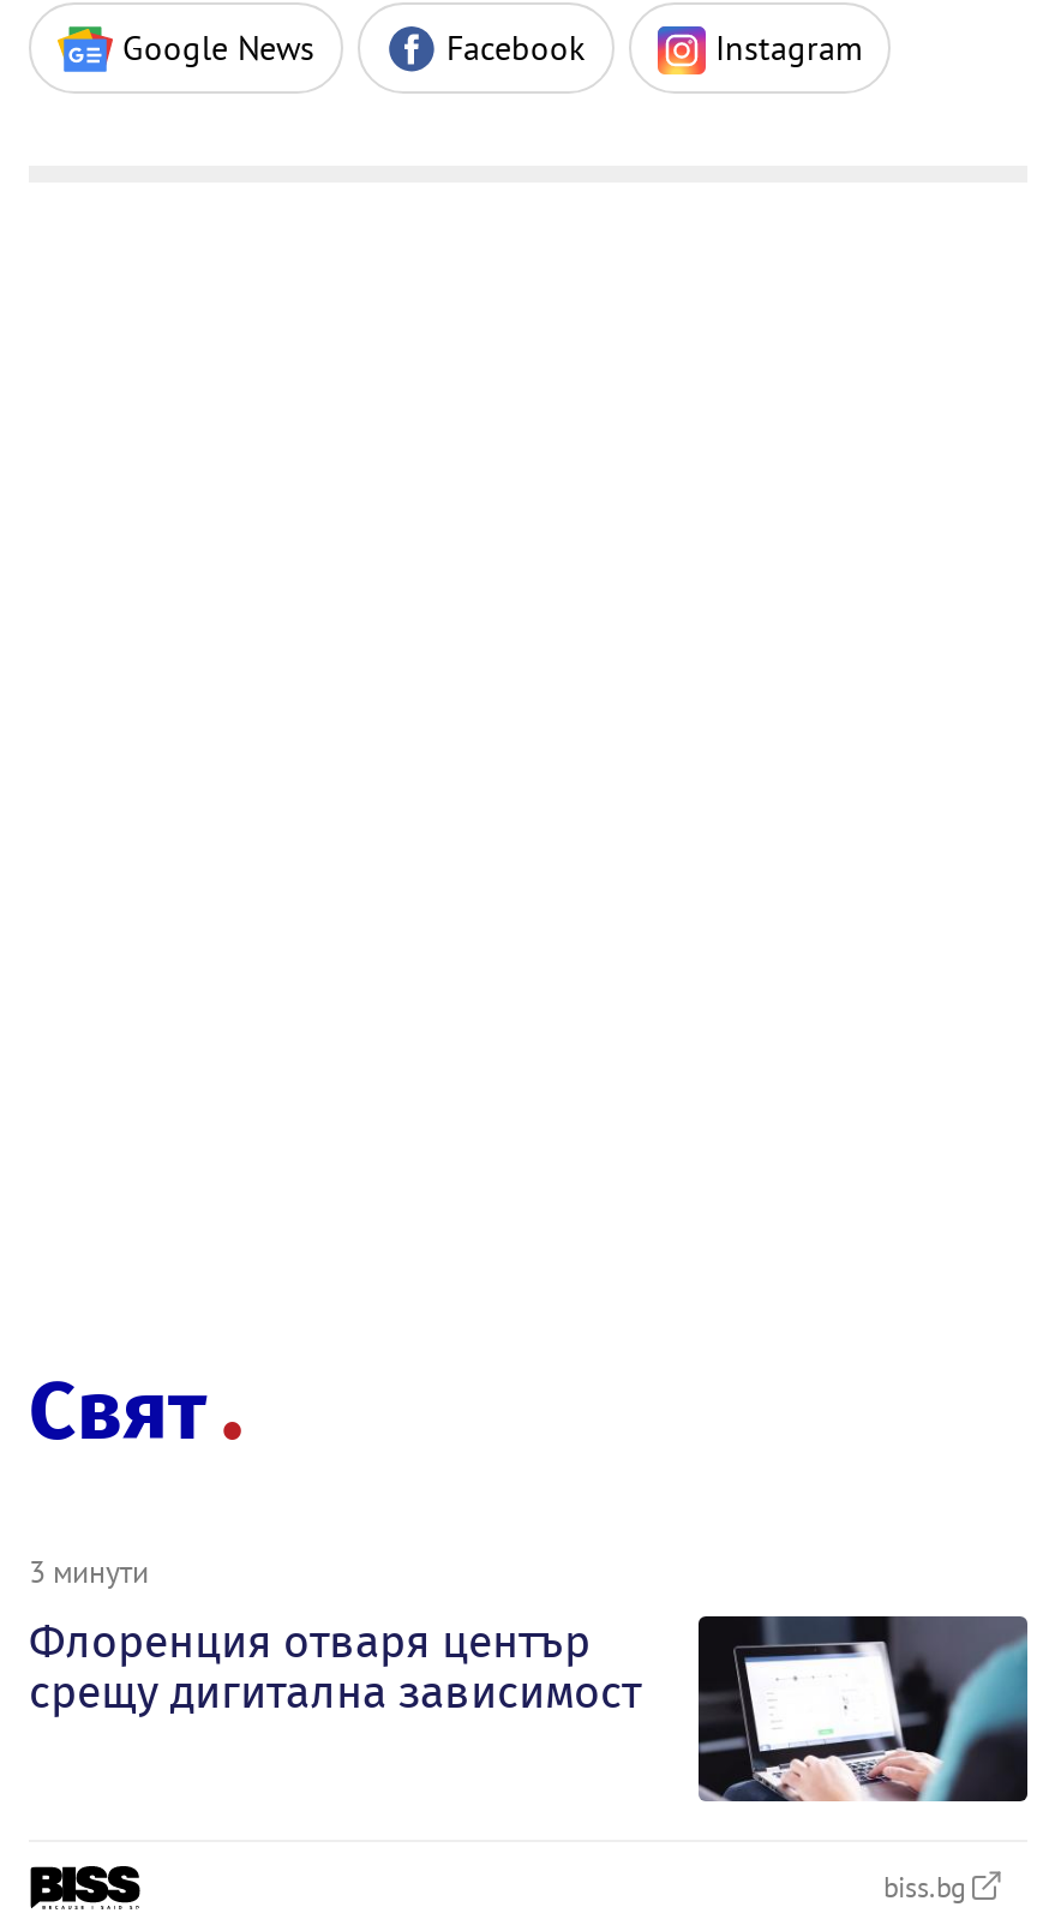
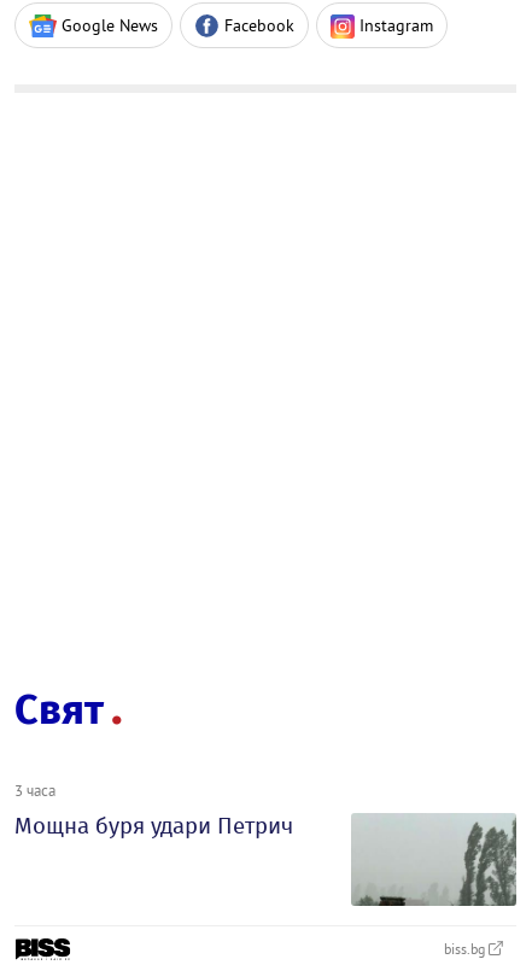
[29,1552,641,1720] 3 минути | Флоренция отваря център | срещу дигитална зависимост -> [14,780,293,840] 3 часа | Мощна буря удари Петрич
[696,1614,1027,1804] [image] -> [351,813,518,907] [image]

